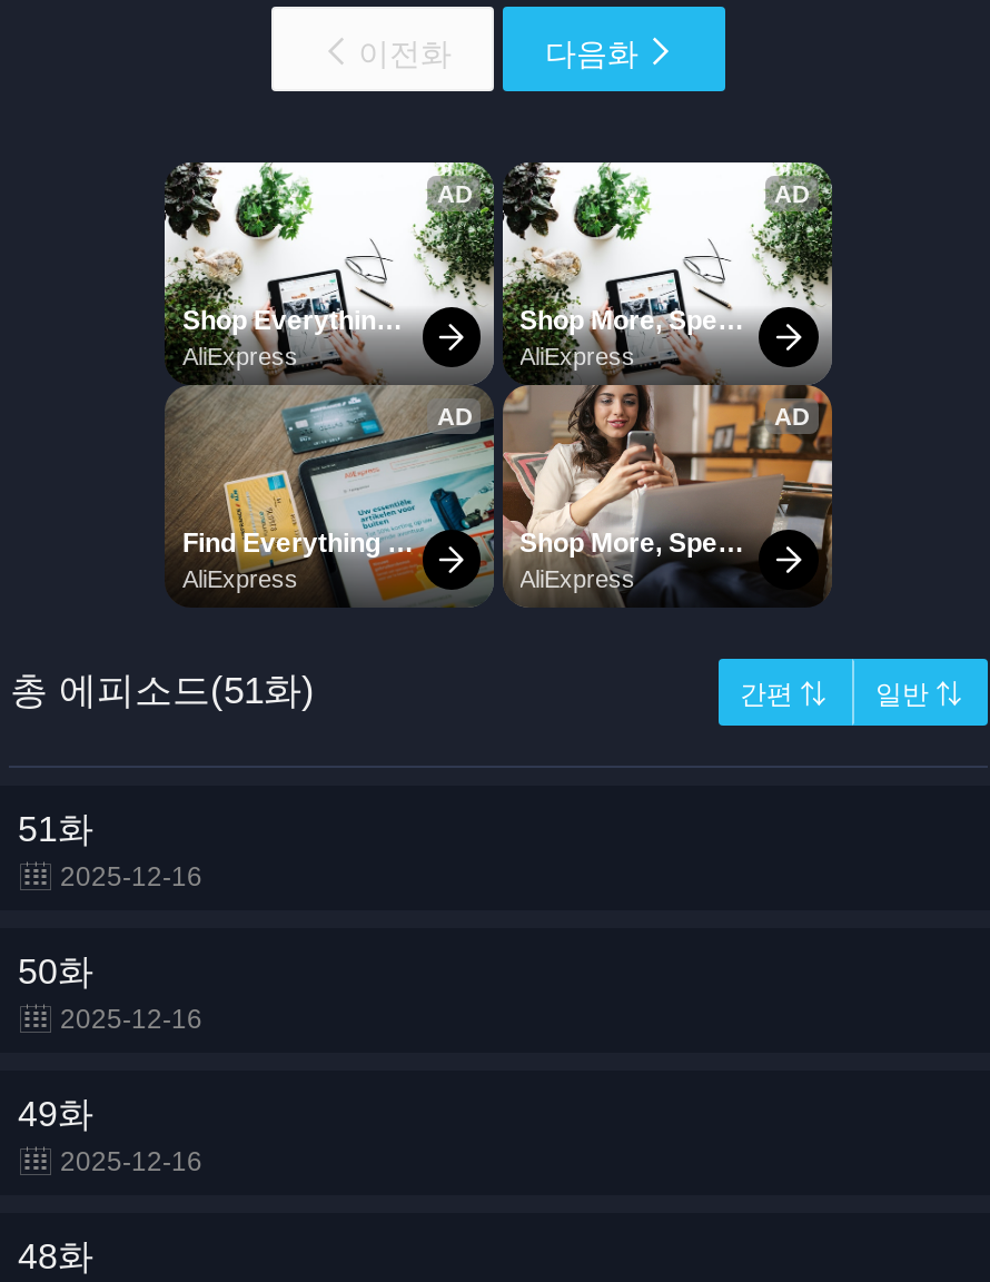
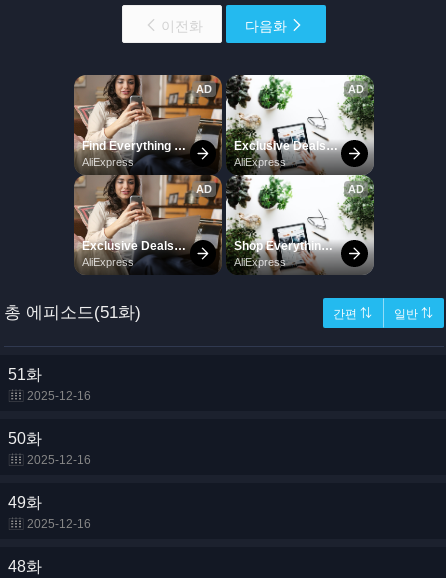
[162,160,834,608] [image] -> [73,74,375,275] [image]

